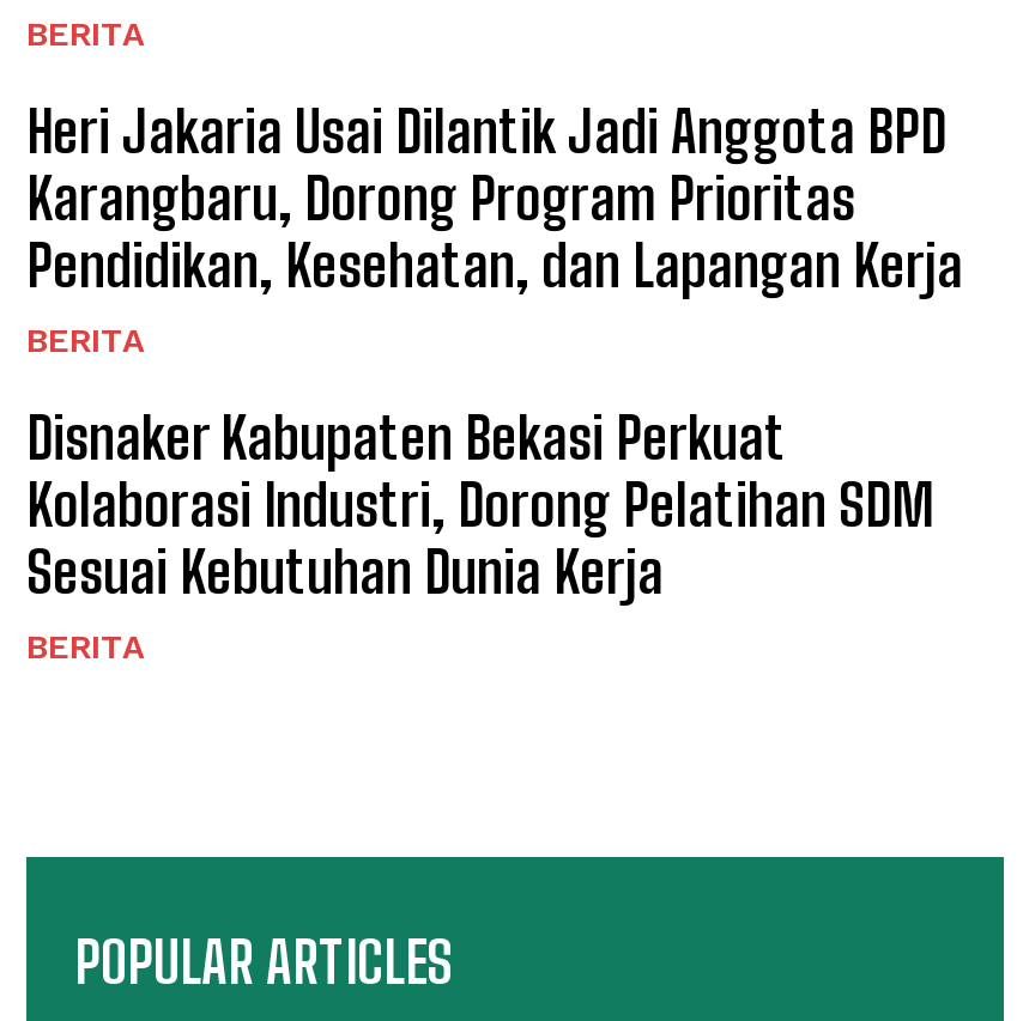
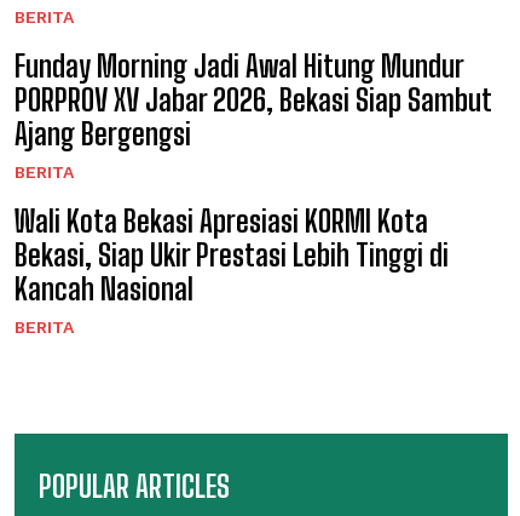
[26,97,963,300] Heri Jakaria Usai Dilantik Jadi Anggota BPD | Karangbaru, Dorong Program Prioritas | Pendidikan, Kesehatan, dan Lapangan Kerja -> [15,49,492,152] Funday Morning Jadi Awal Hitung Mundur | PORPROV XV Jabar 2026, Bekasi Siap Sambut | Ajang Bergengsi
[26,403,932,607] Disnaker Kabupaten Bekasi Perkuat | Kolaborasi Industri, Dorong Pelatihan SDM | Sesuai Kebutuhan Dunia Kerja -> [15,204,449,307] Wali Kota Bekasi Apresiasi KORMI Kota | Bekasi, Siap Ukir Prestasi Lebih Tinggi di | Kancah Nasional

